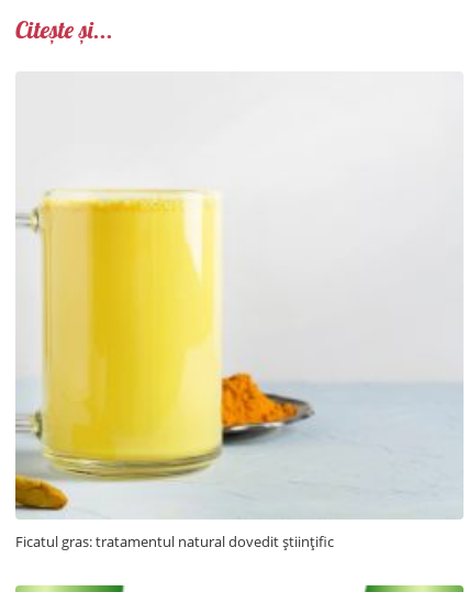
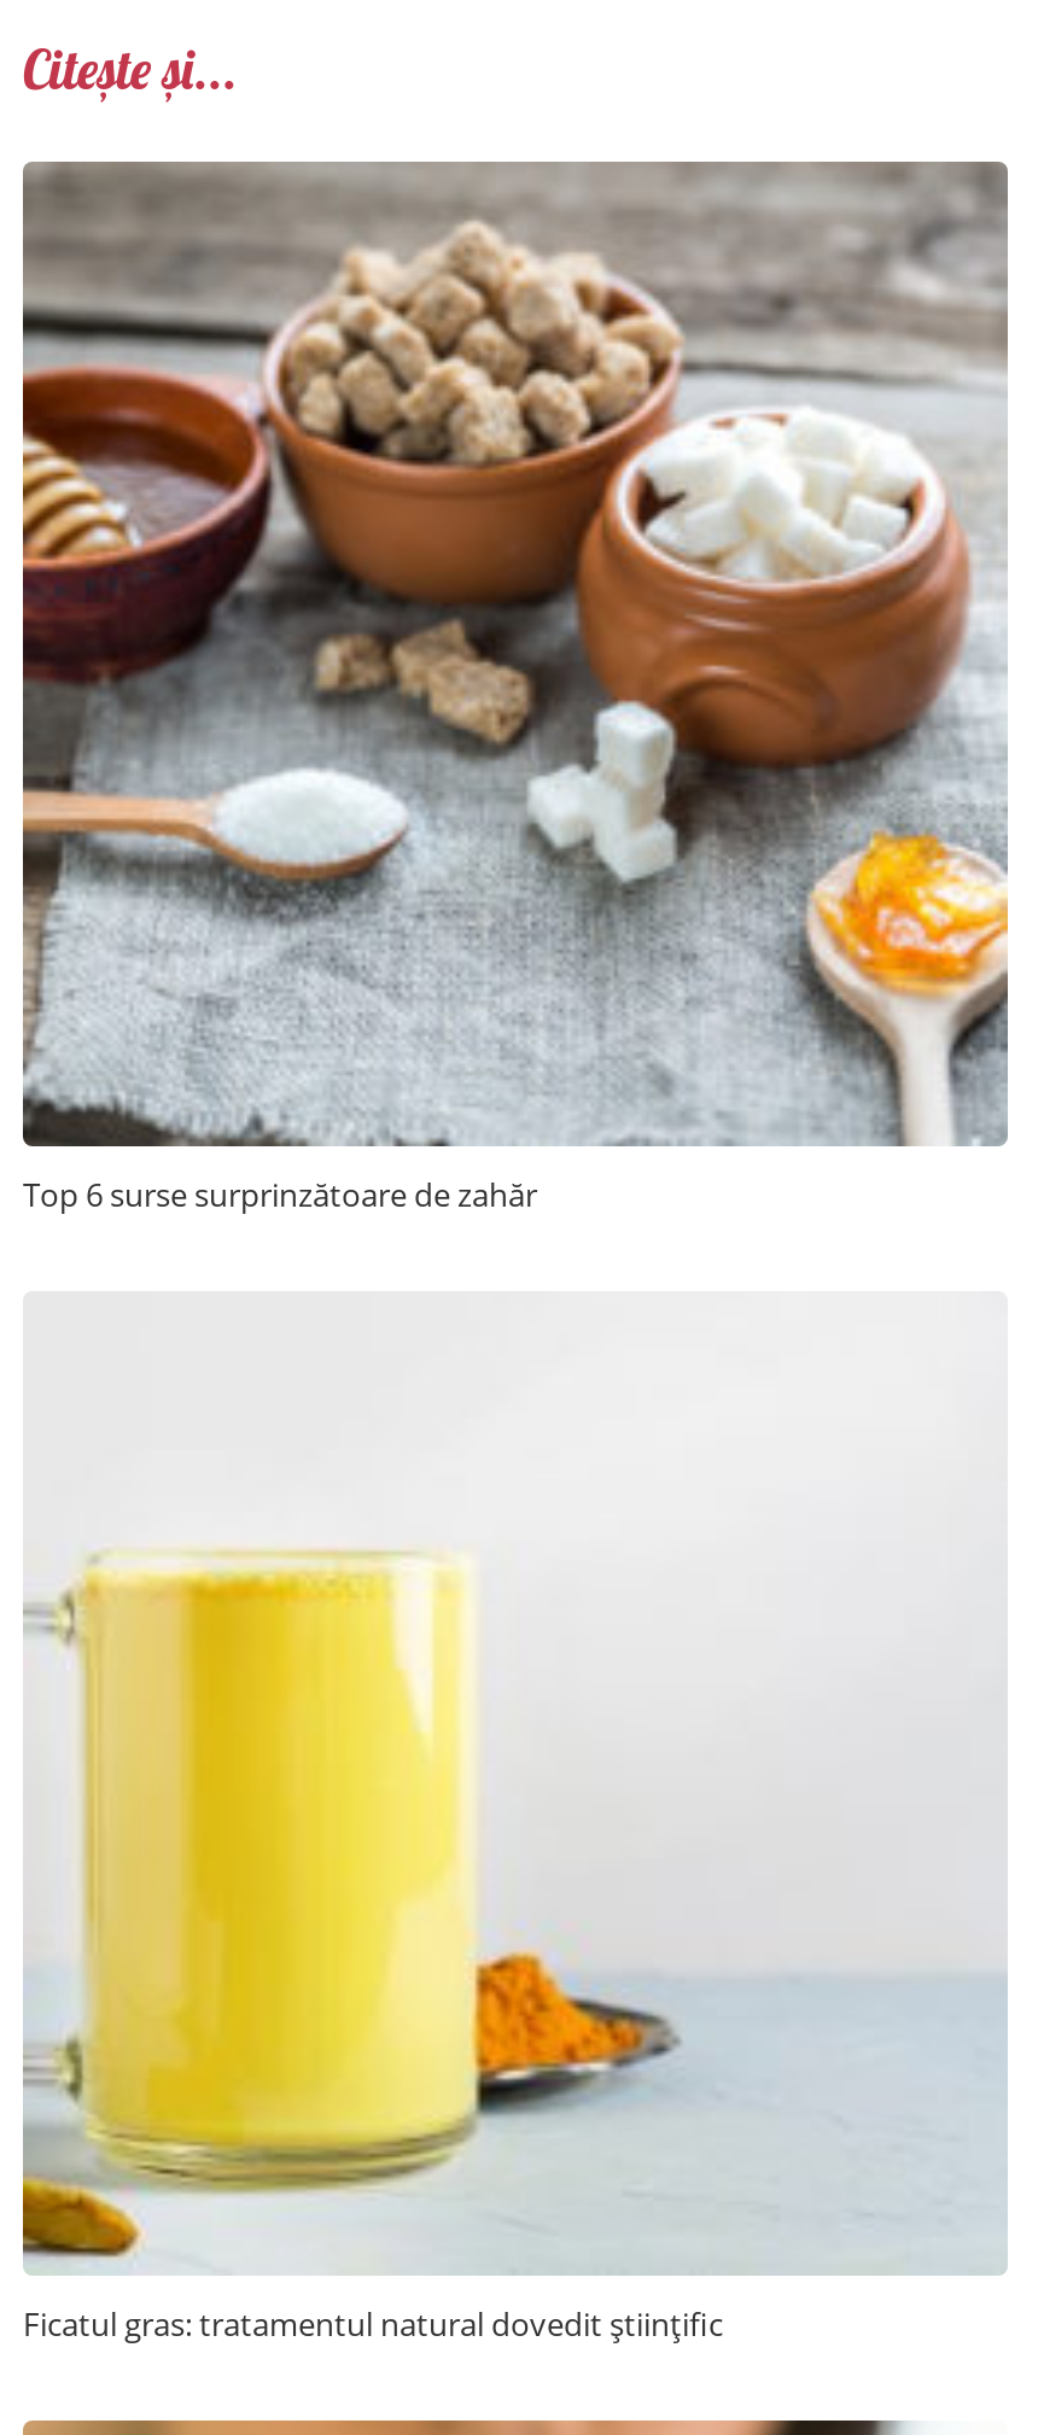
none -> [21,159,1010,1216] [image] | Top 6 surse surprinzătoare de zahăr

